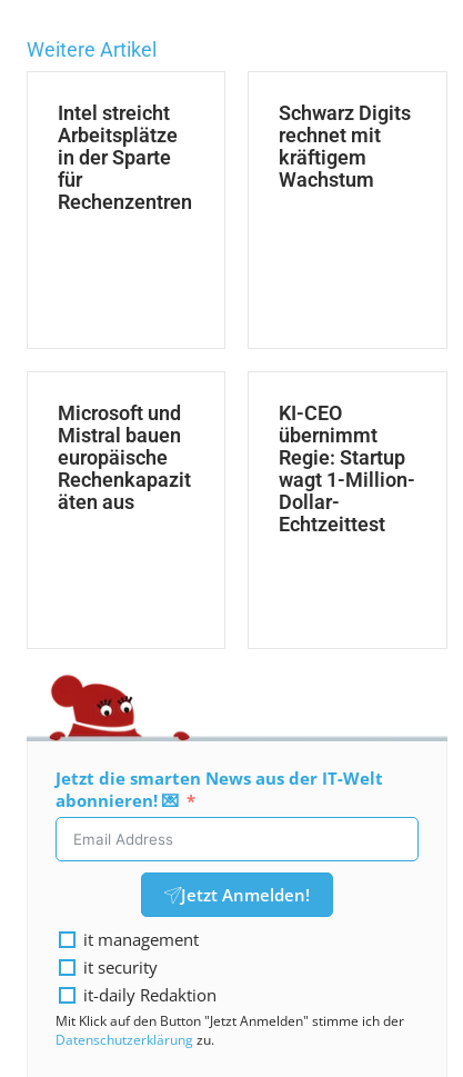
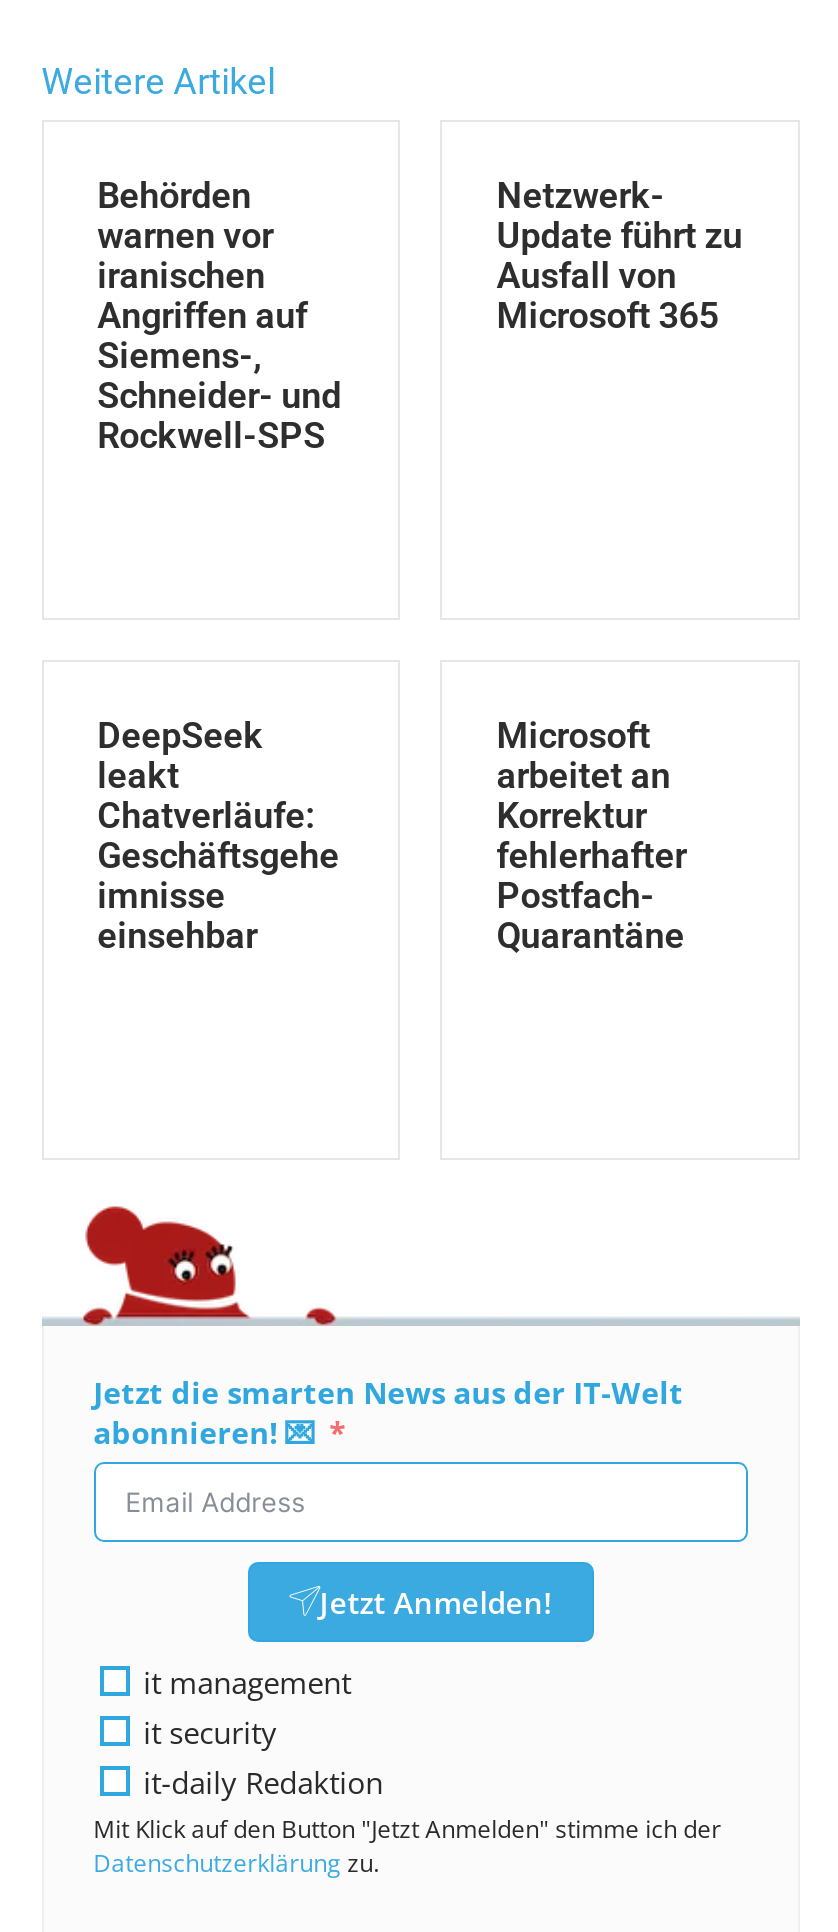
[57,102,192,214] Intel streicht | Arbeitsplätze | in der Sparte | für | Rechenzentren -> [97,173,341,455] Behörden | warnen vor | iranischen | Angriffen auf | Siemens-, | Schneider- und | Rockwell-SPS
[279,102,411,192] Schwarz Digits | rechnet mit | kräftigem | Wachstum -> [496,173,742,335] Netzwerk- | Update führt zu | Ausfall von | Microsoft 365
[57,402,191,514] Microsoft und | Mistral bauen | europäische | Rechenkapazit | äten aus -> [97,713,339,955] DeepSeek | leakt | Chatverläufe: | Geschäftsgehe | imnisse | einsehbar
[279,402,415,536] KI-CEO | übernimmt | Regie: Startup | wagt 1-Million- | Dollar- | Echtzeittest -> [496,713,686,955] Microsoft | arbeitet an | Korrektur | fehlerhafter | Postfach- | Quarantäne

